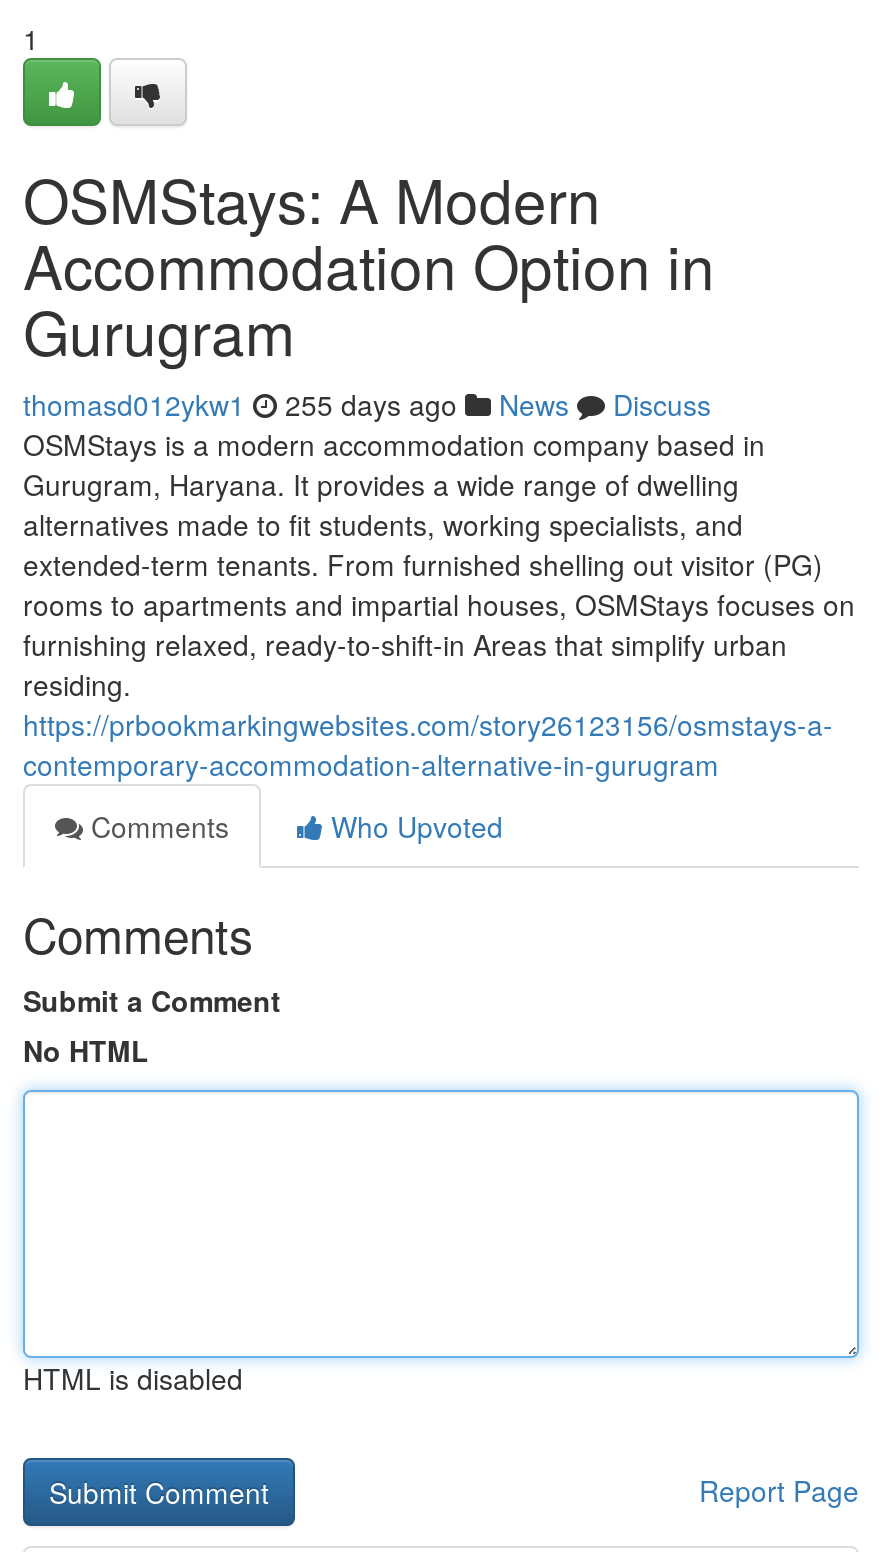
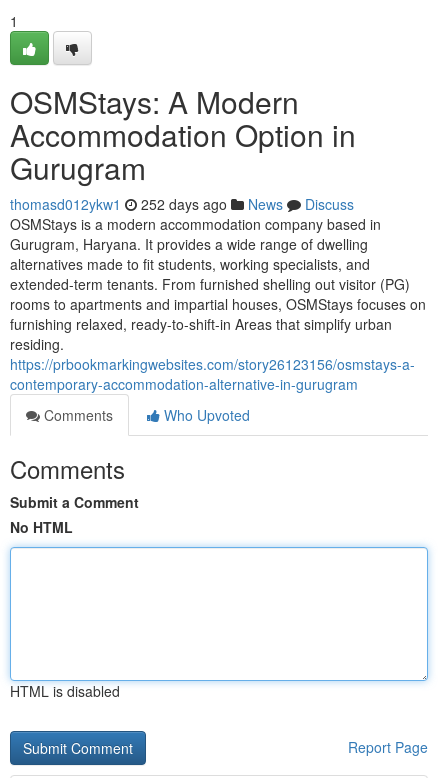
[23,384,711,424] thomasd012ykw1 255 days ago News Discuss -> [10,194,354,214] thomasd012ykw1 252 days ago News Discuss

